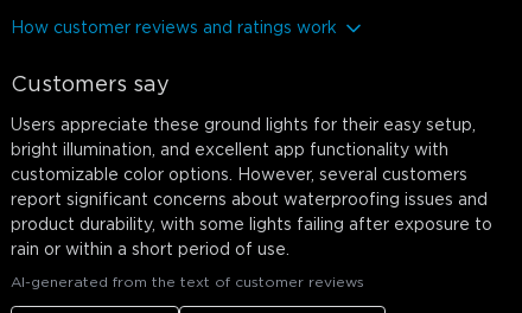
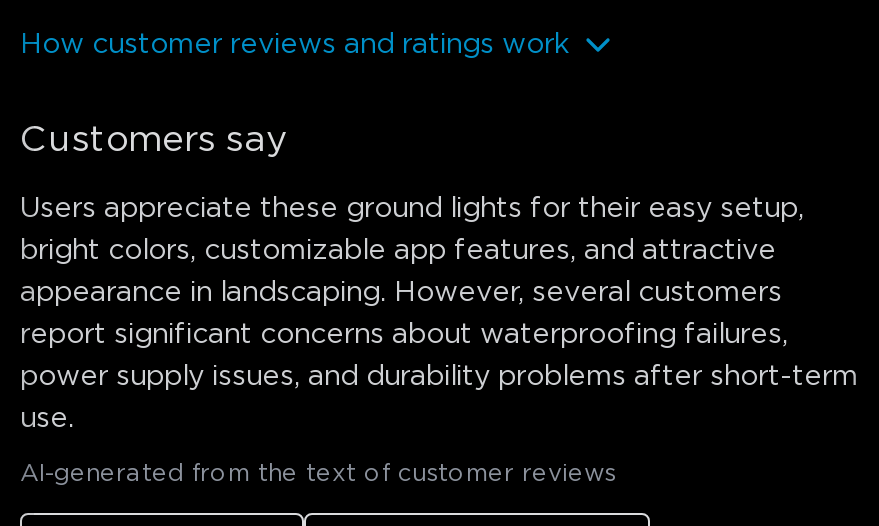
[11,142,448,158] bright illumination, and excellent app functionality with -> [20,237,776,265] bright colors, customizable app features, and attractive
[11,167,467,183] customizable color options. However, several customers -> [20,279,782,307] appearance in landscaping. However, several customers
[11,192,488,208] report significant concerns about waterproofing issues and -> [20,321,788,349] report significant concerns about waterproofing failures,
[11,216,492,233] product durability, with some lights failing after exposure to -> [20,363,858,391] power supply issues, and durability problems after short-term
[11,241,289,258] rain or within a short period of use. -> [20,405,74,433] use.

